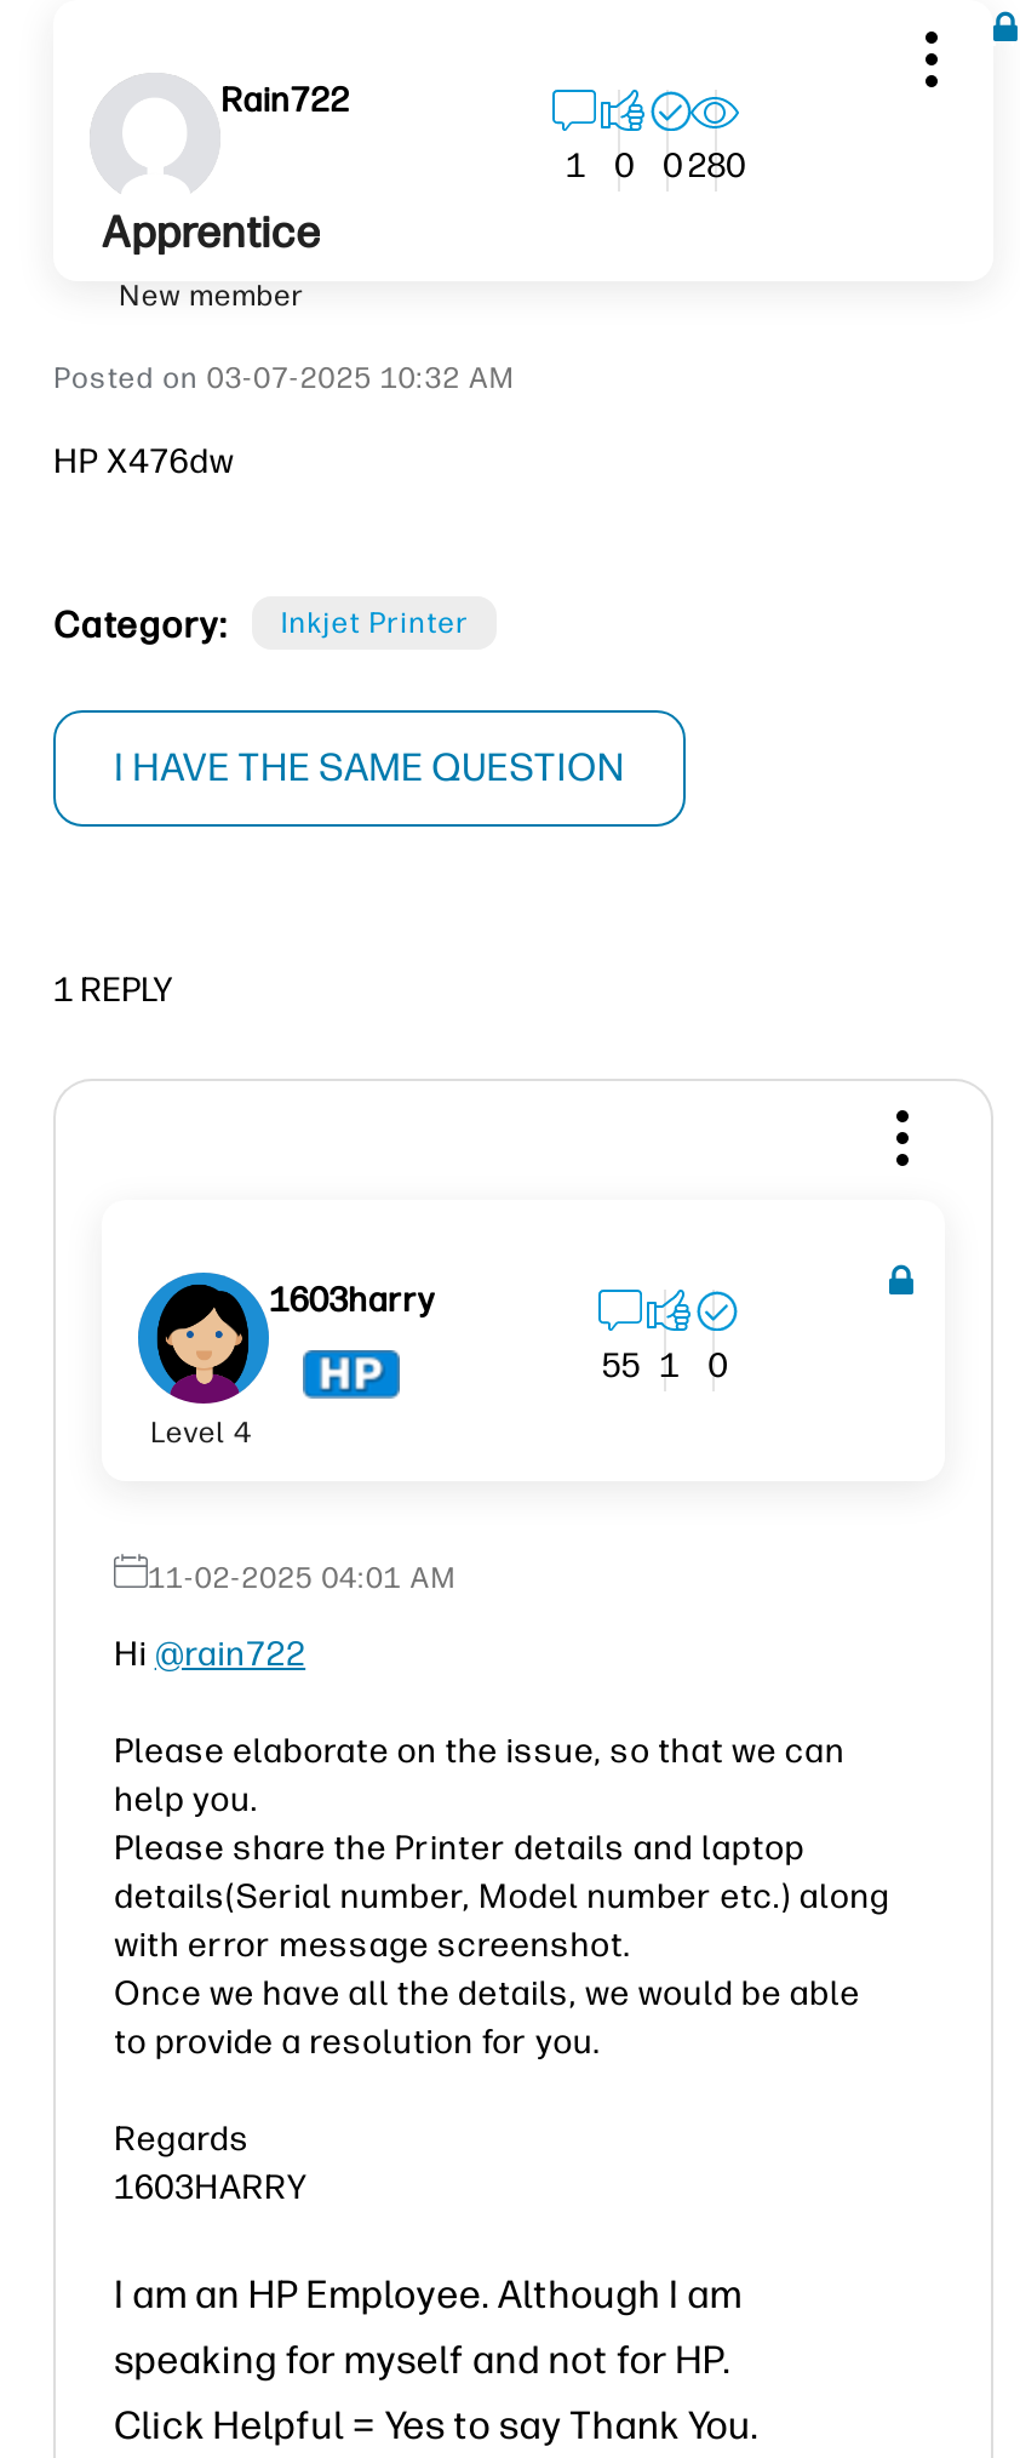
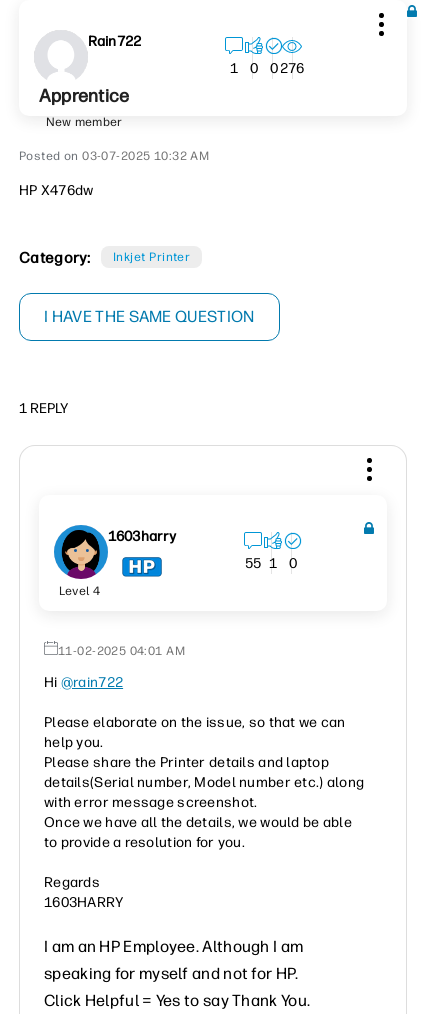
[566,144,745,187] 1 0 0 280 -> [230,59,304,77] 1 0 0 276

